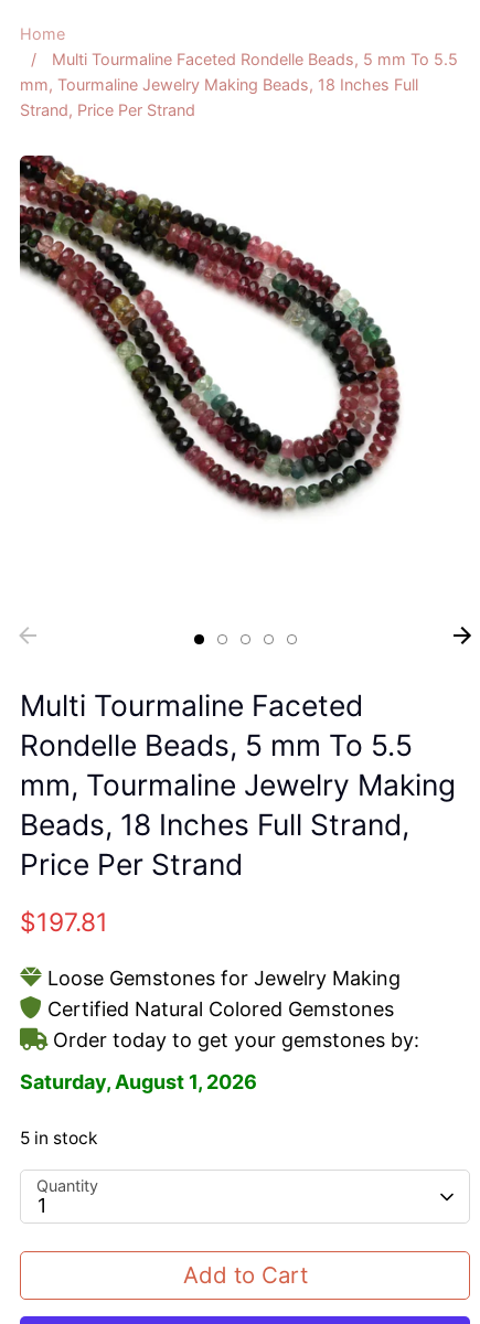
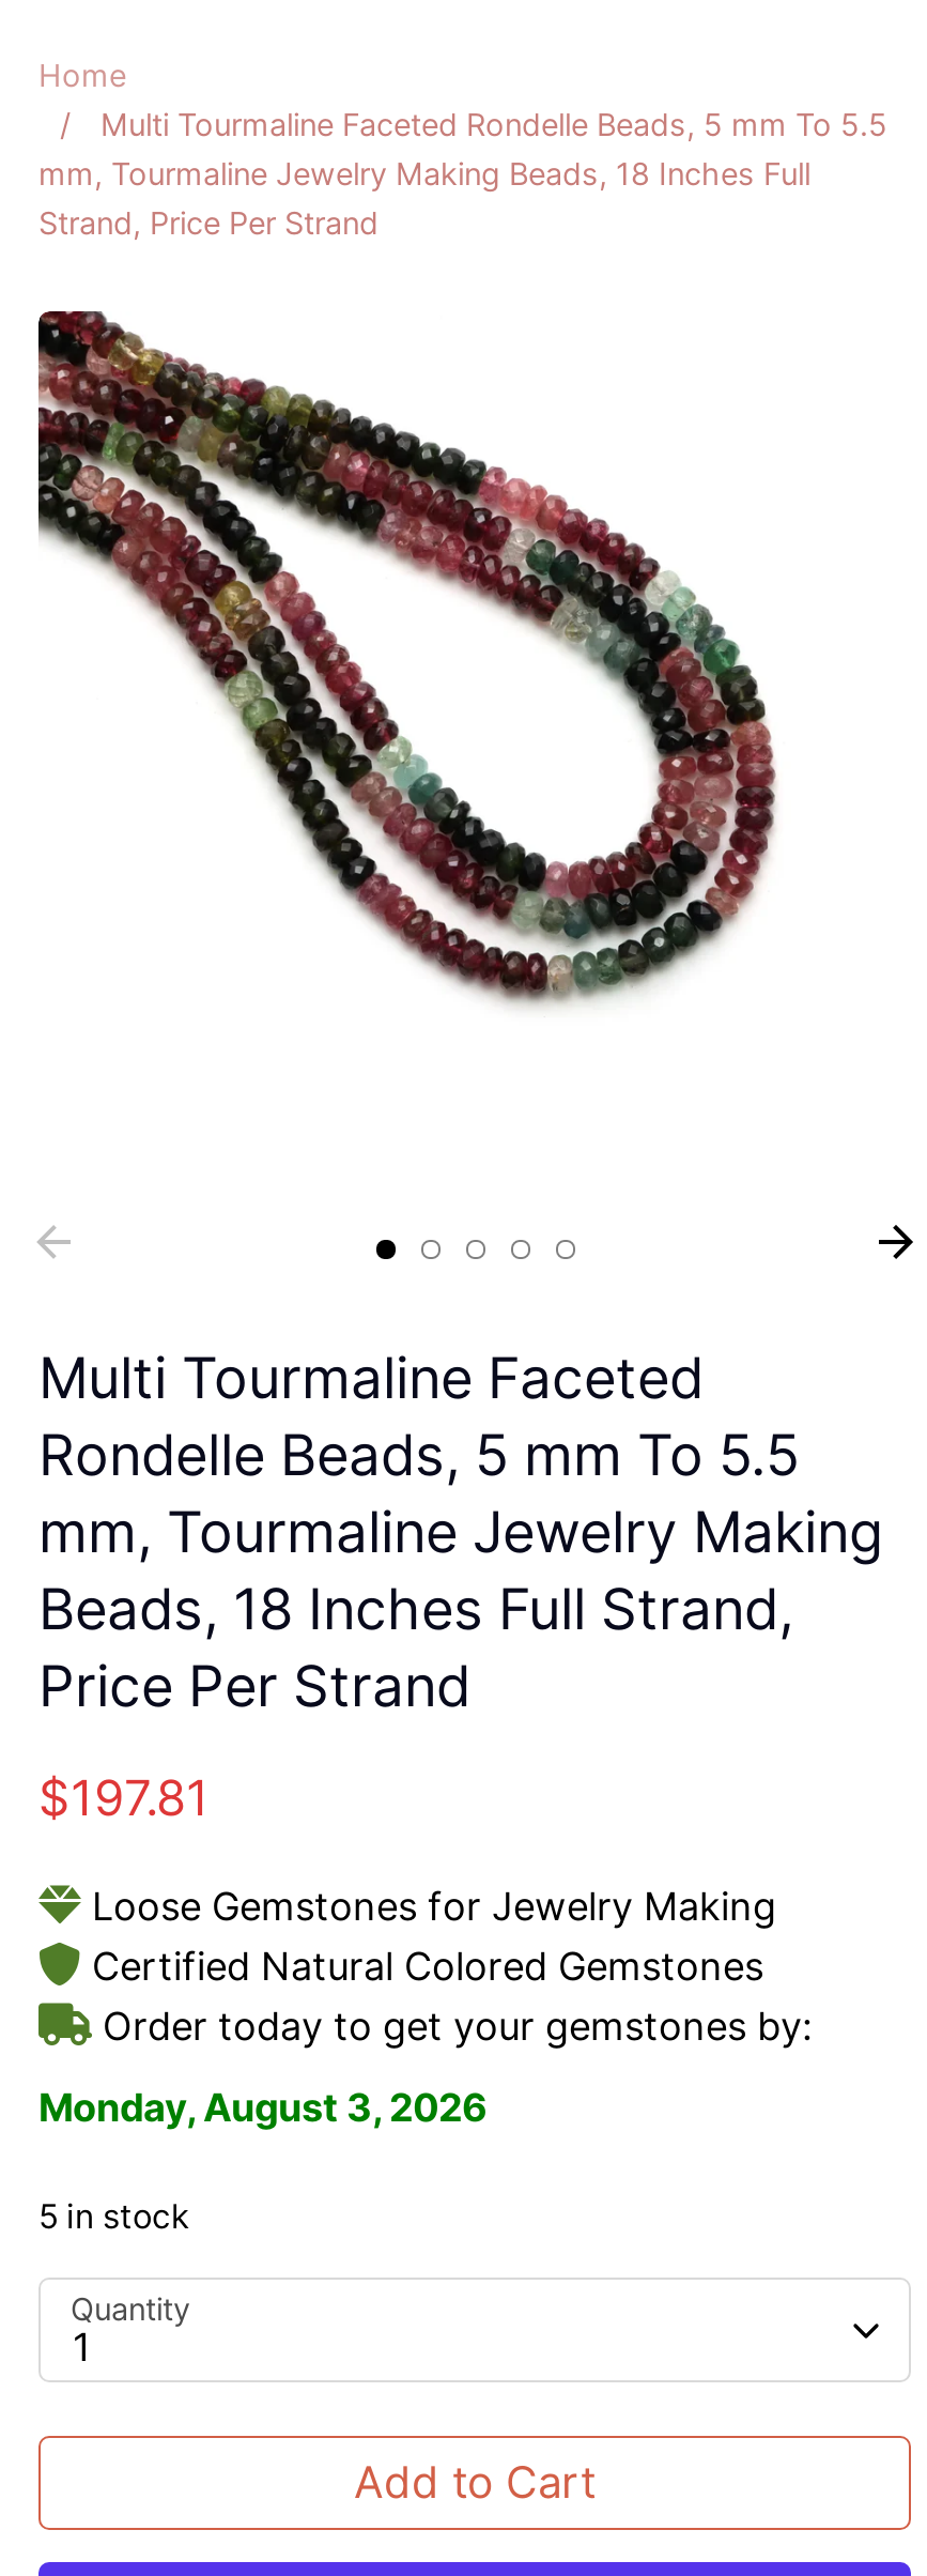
[20,1070,257,1093] Saturday, August 1, 2026 -> [38,2085,488,2129] Monday, August 3, 2026

